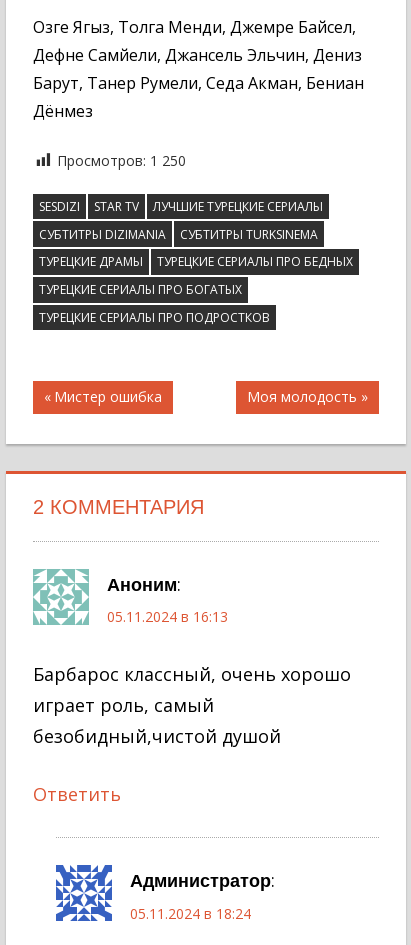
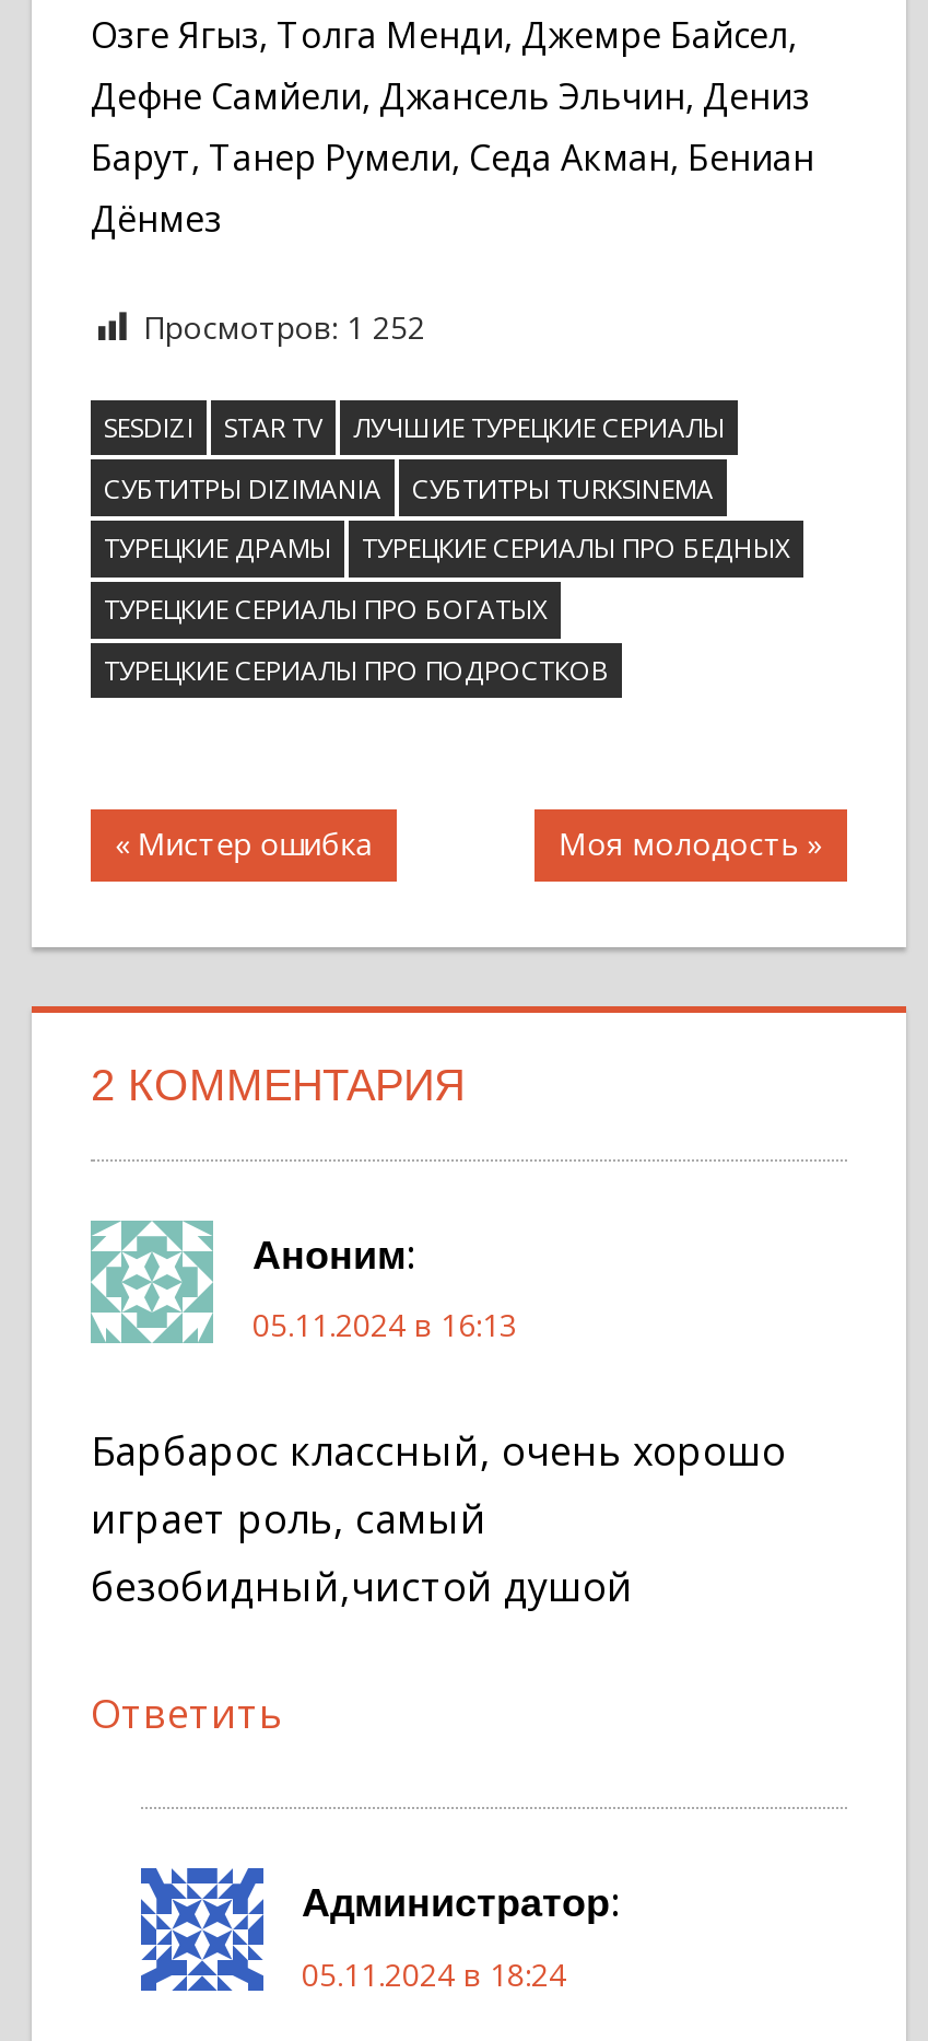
[57,150,186,169] Просмотров: 1 250 -> [143,305,425,347] Просмотров: 1 252

